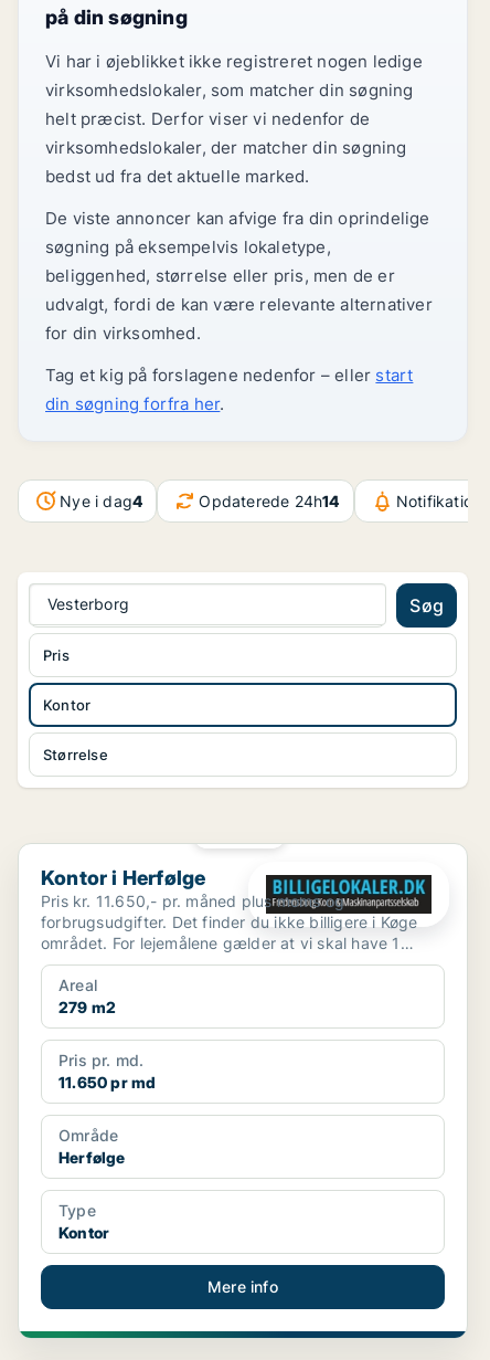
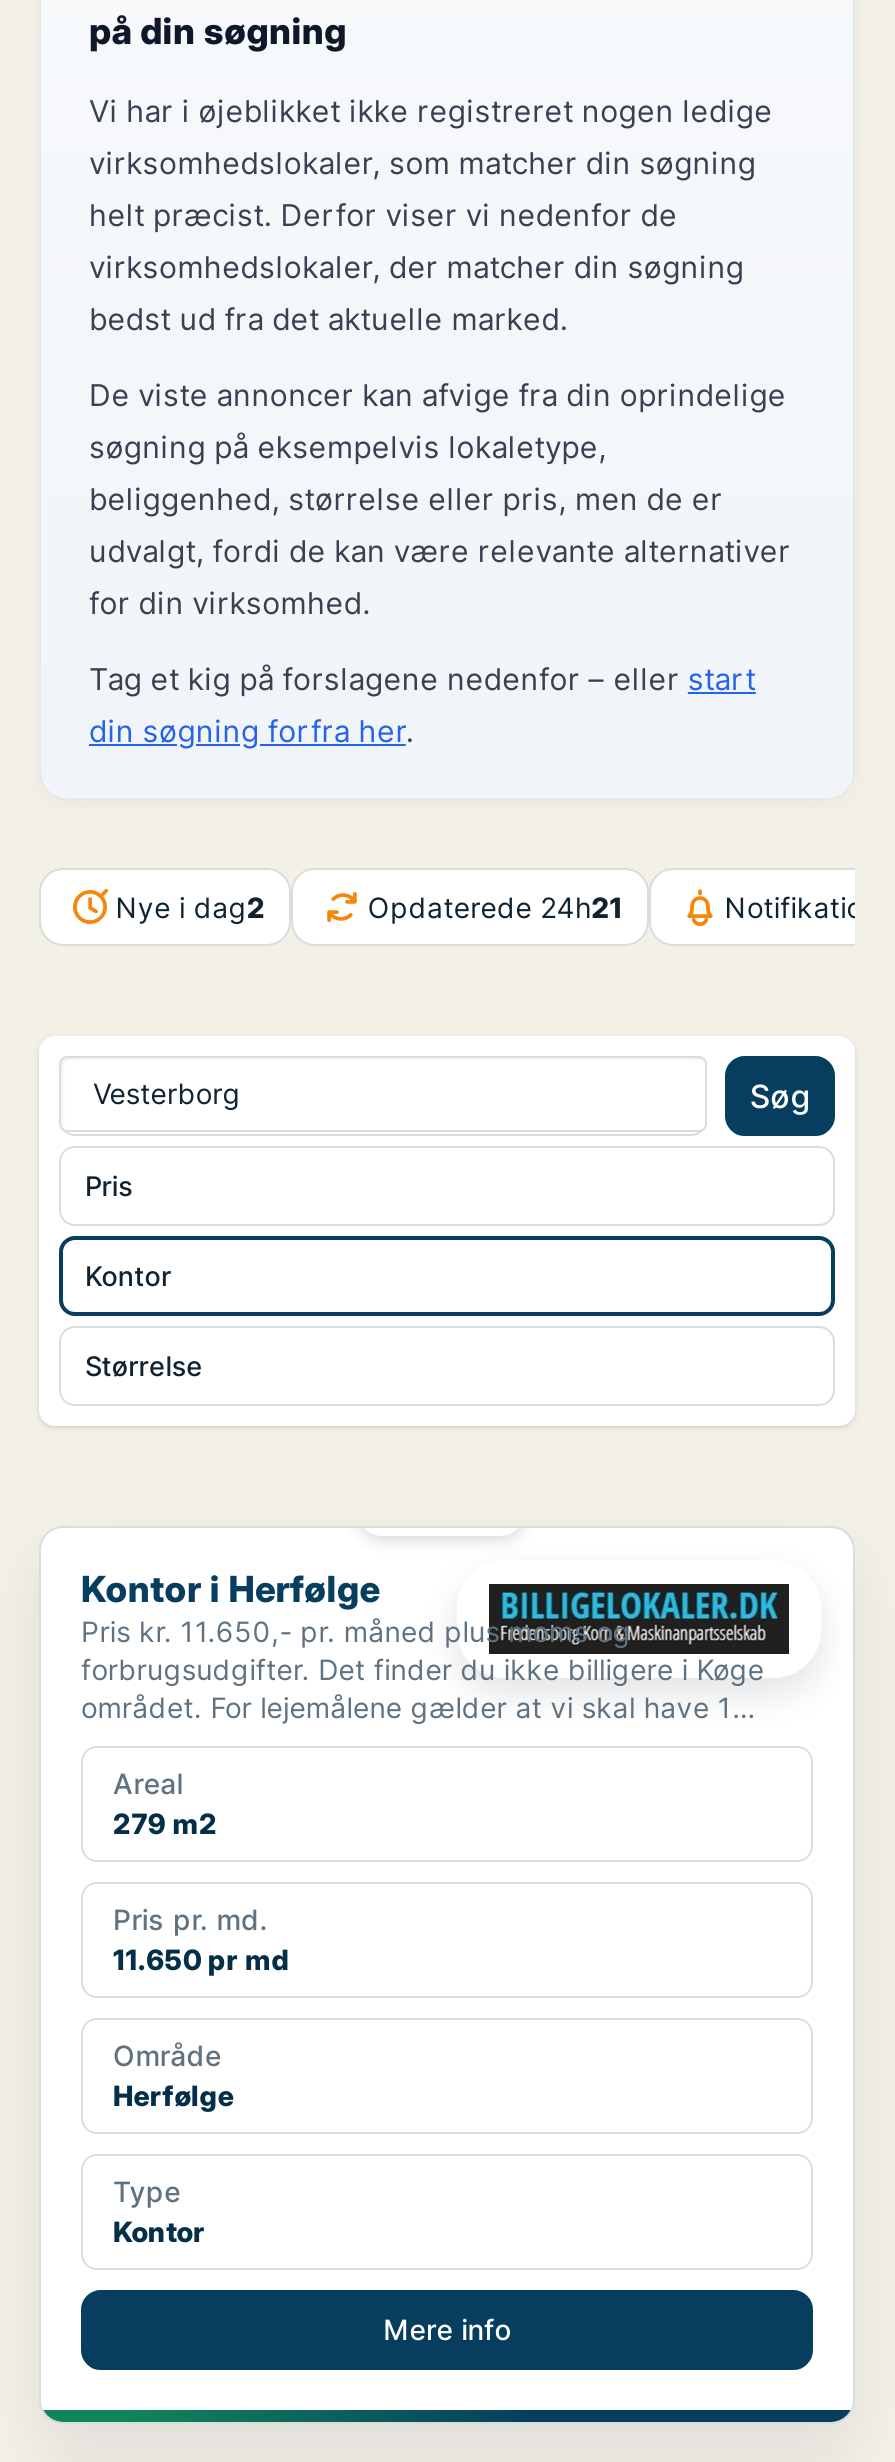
[60,491,143,510] Nye i dag4 -> [115,889,265,923] Nye i dag2
[199,491,339,510] Opdaterede 24h14 -> [368,889,622,923] Opdaterede 24h21

